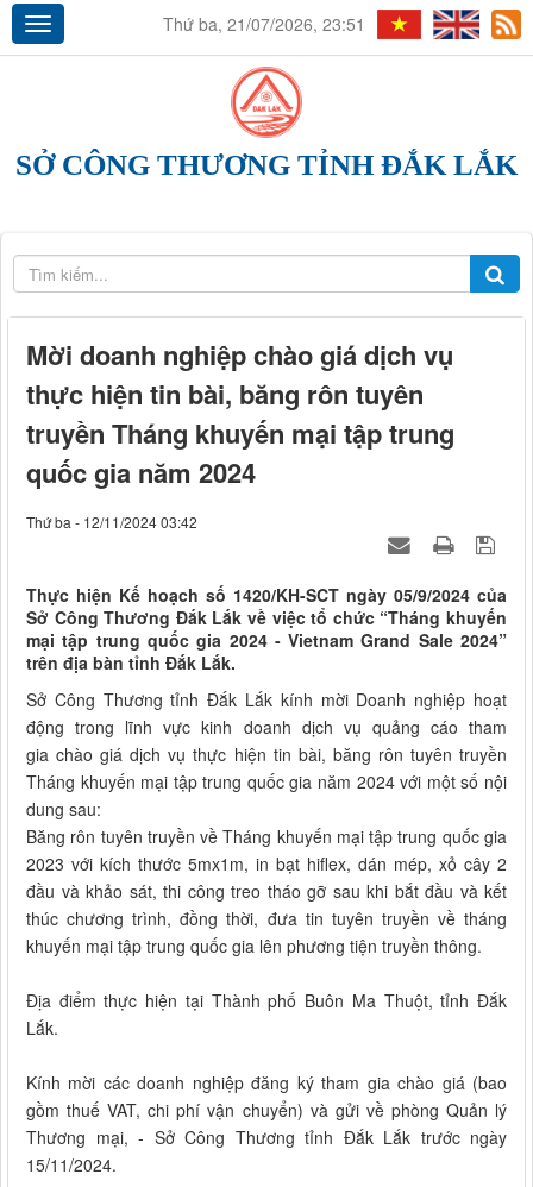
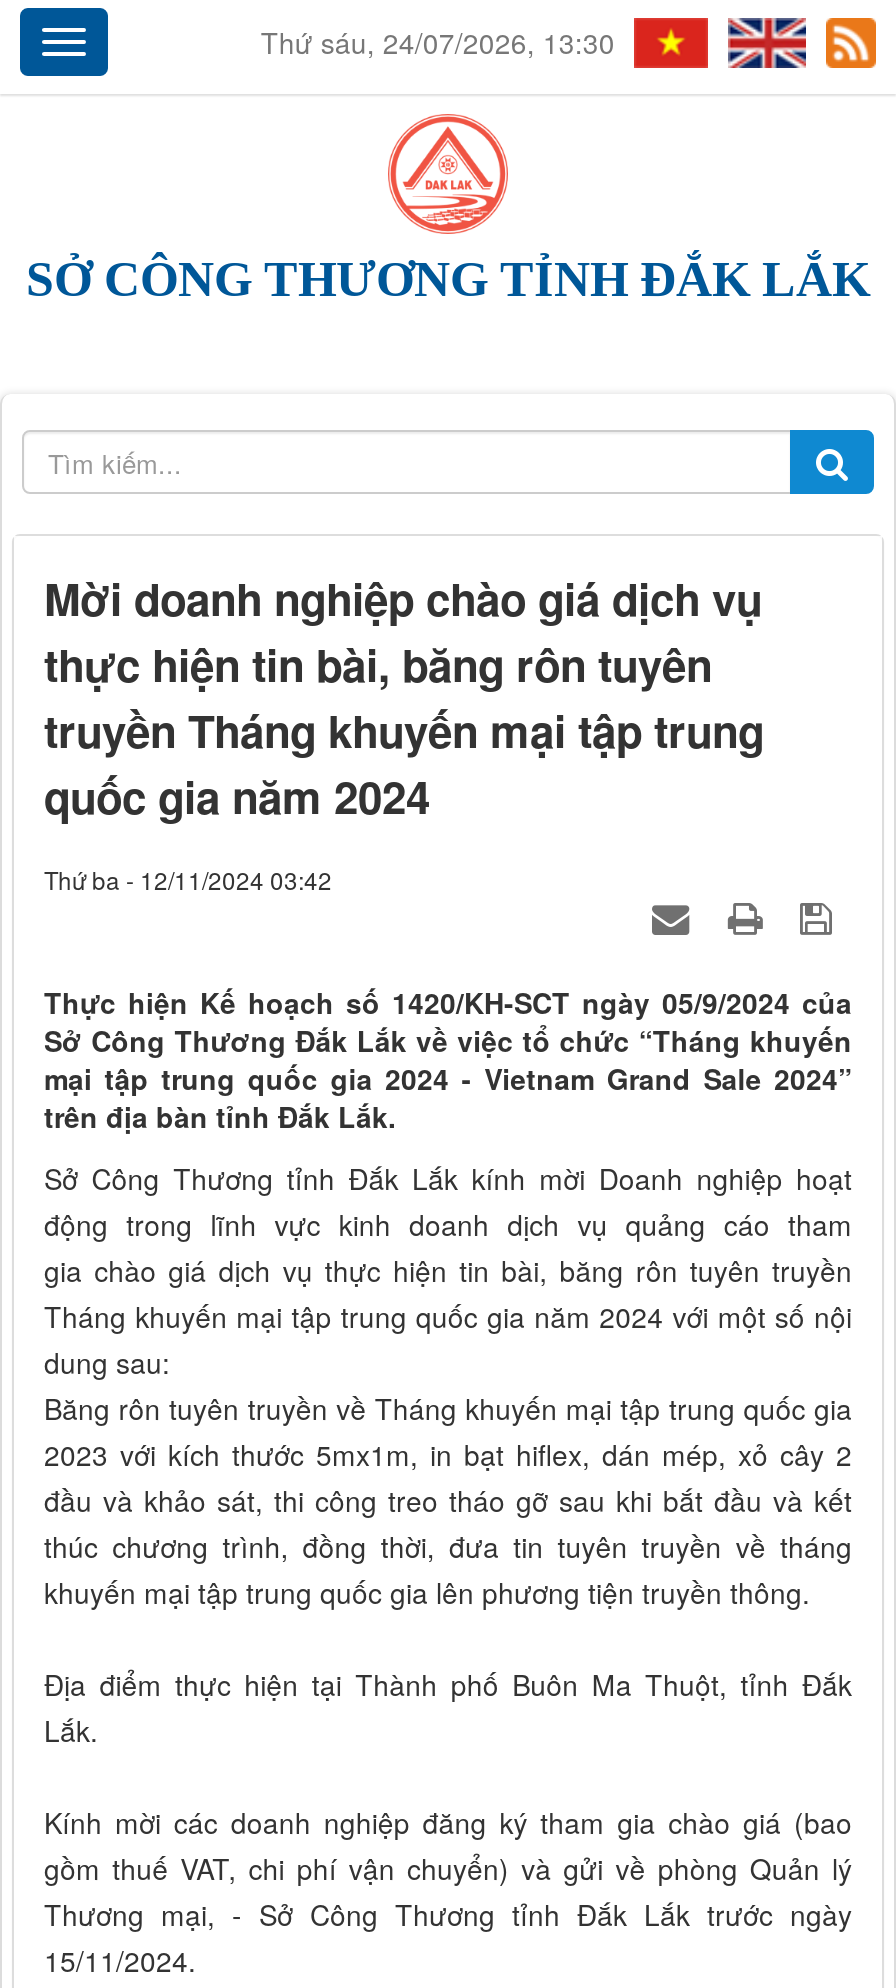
[163,12,366,36] Thứ ba, 21/07/2026, 23:51 -> [261,22,615,62] Thứ sáu, 24/07/2026, 13:30

